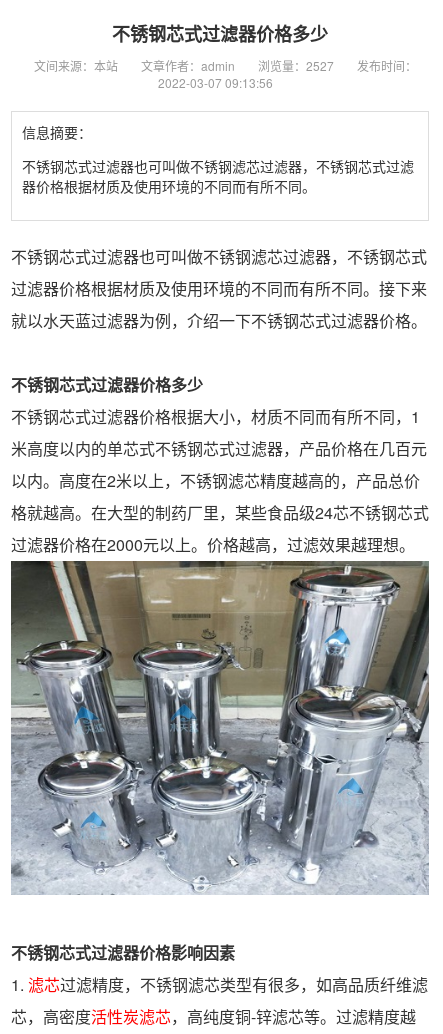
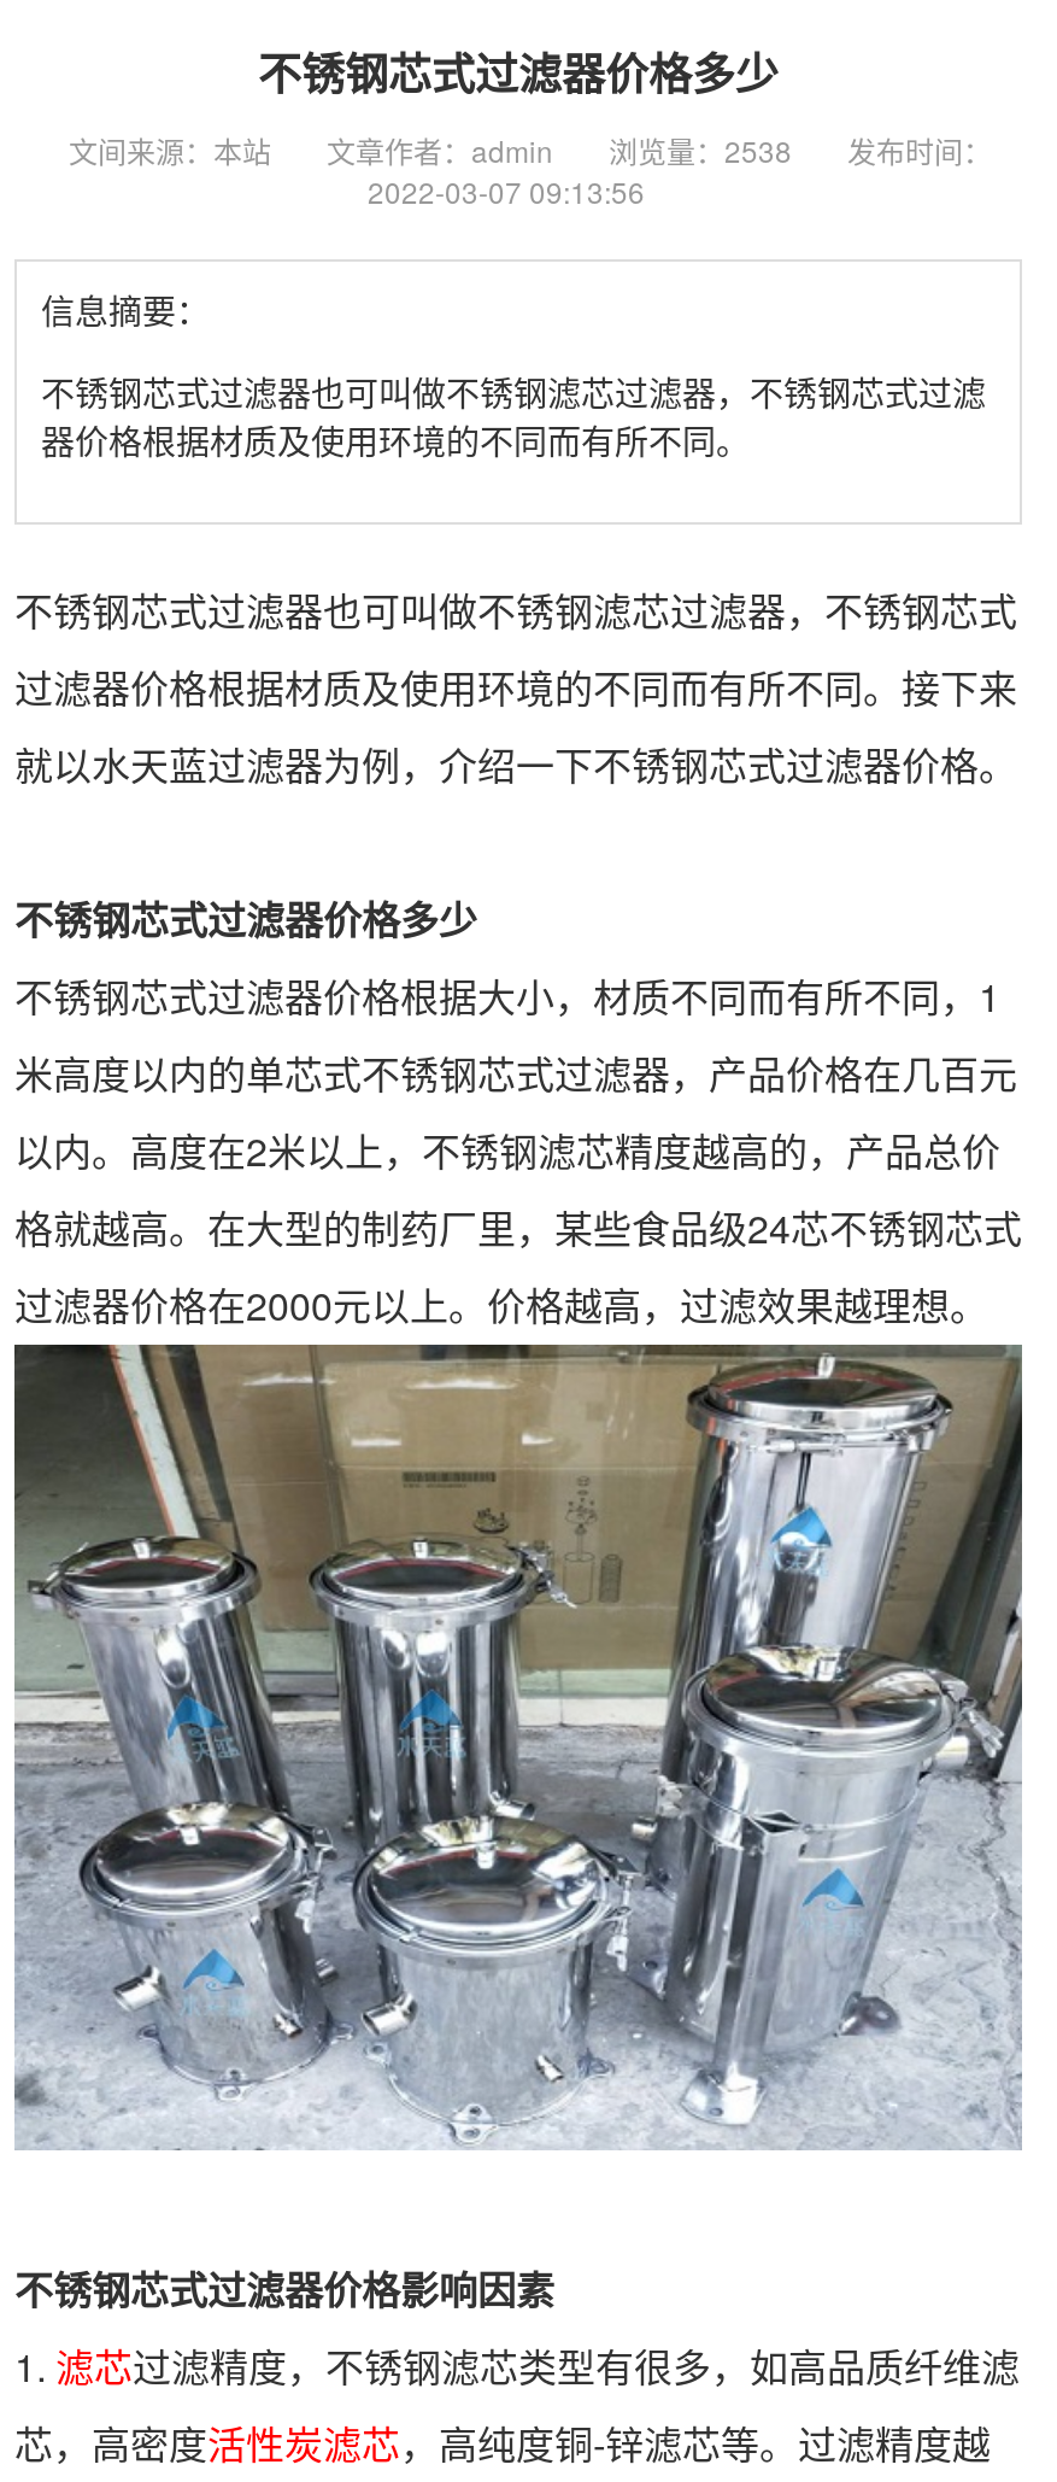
[33,57,416,74] 文间来源：本站 文章作者：admin 浏览量：2527 发布时间： -> [69,129,992,170] 文间来源：本站 文章作者：admin 浏览量：2538 发布时间：

